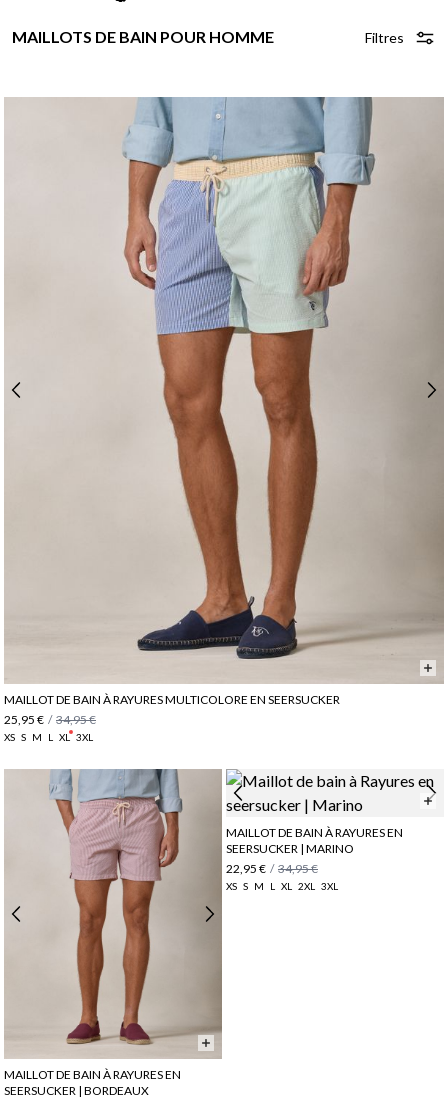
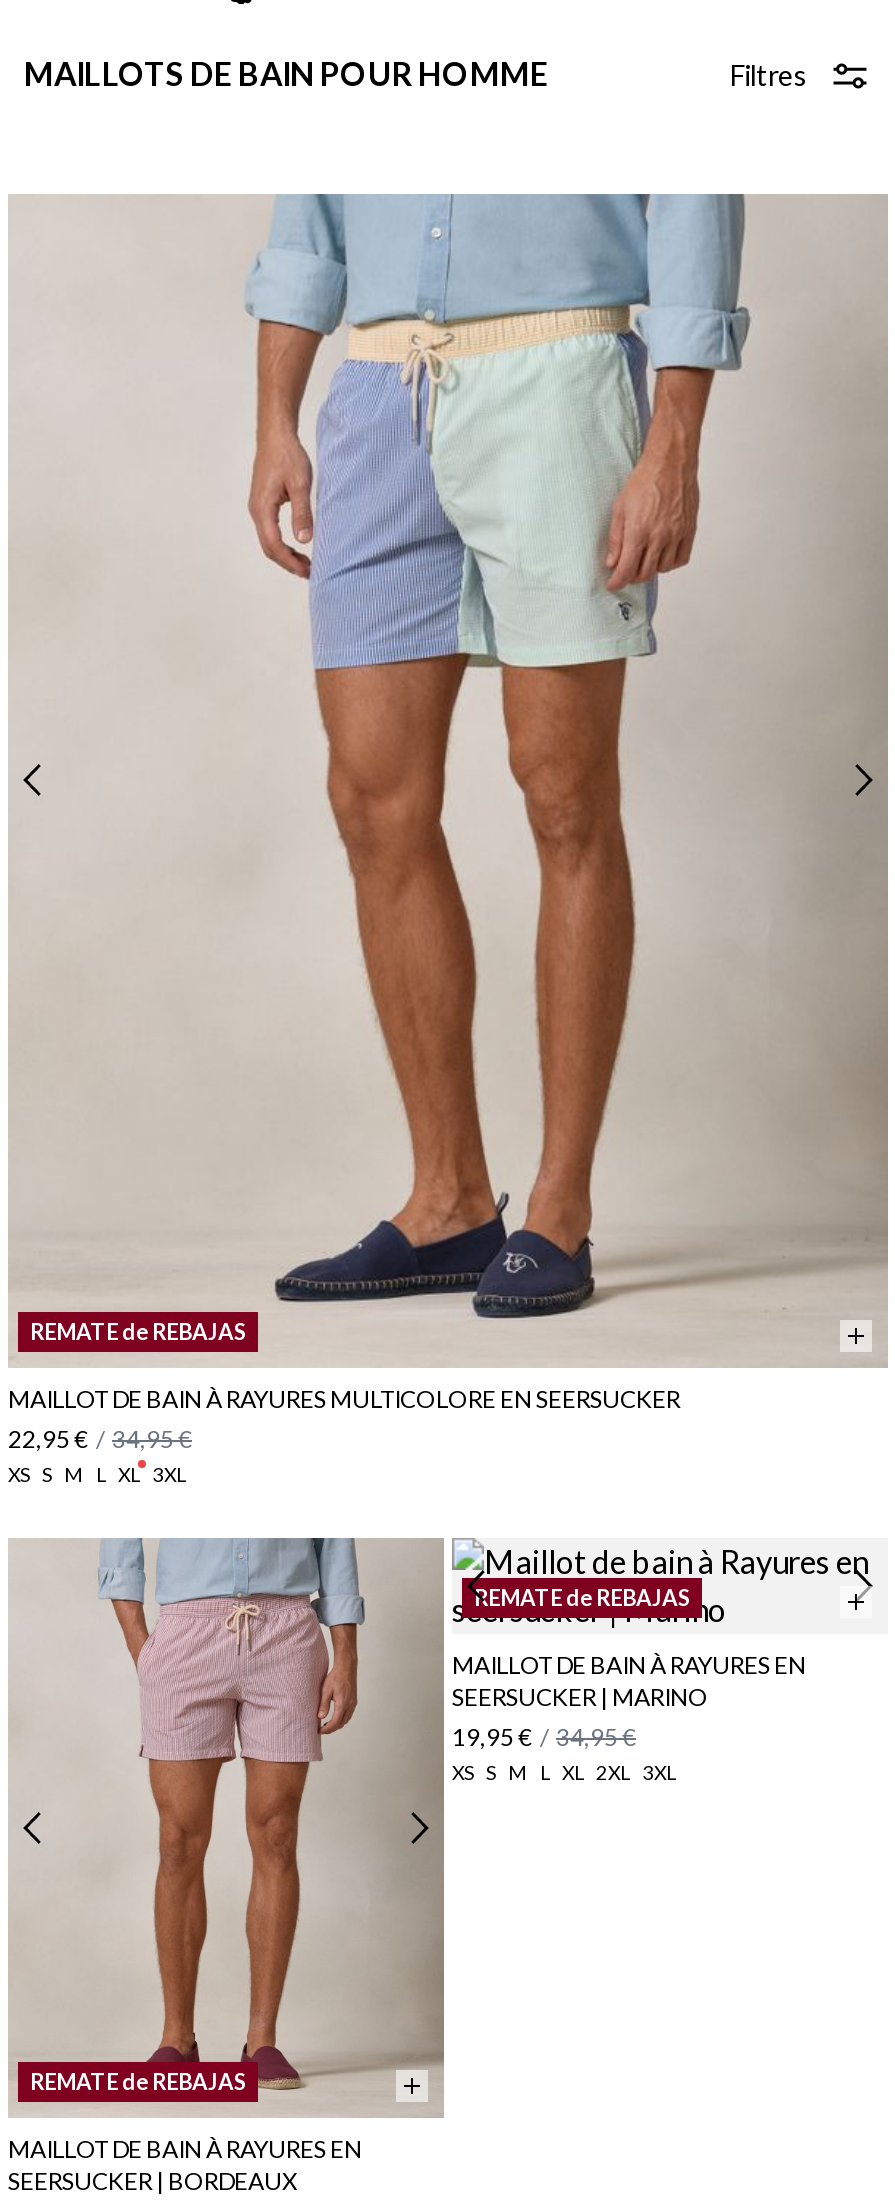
none -> [30,1317,246,1343] REMATE de REBAJAS
[4,712,96,727] 25,95 € / 34,95 € -> [8,1423,192,1453] 22,95 € / 34,95 €
none -> [474,1583,690,1609] REMATE de REBAJAS
[226,861,318,876] 22,95 € / 34,95 € -> [452,1721,636,1751] 19,95 € / 34,95 €
none -> [30,2069,246,2095] REMATE de REBAJAS

